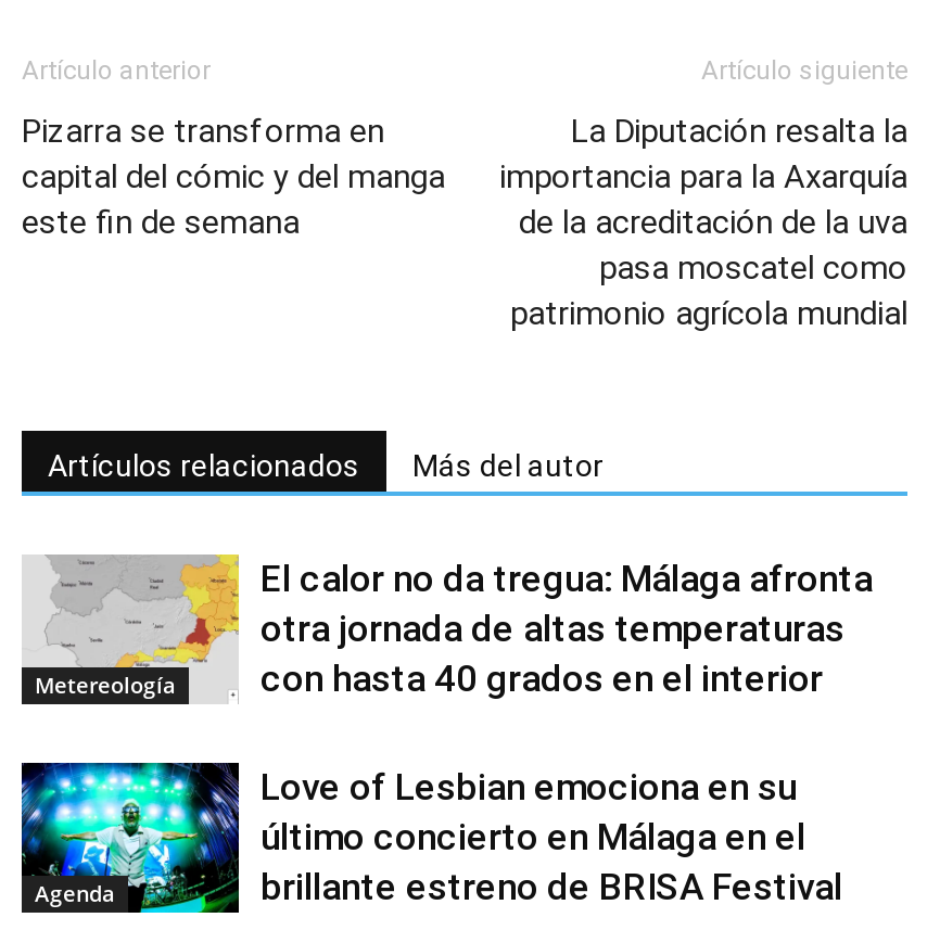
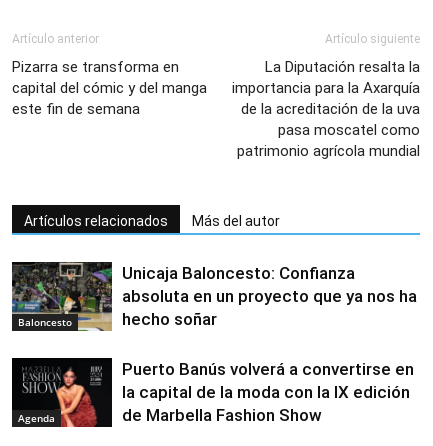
[22,552,230,702] [image] | Metereología -> [11,261,108,331] [image] | Baloncesto
[261,557,873,700] El calor no da tregua: Málaga afronta | otra jornada de altas temperaturas | con hasta 40 grados en el interior -> [122,263,417,329] Unicaja Baloncesto: Confianza | absoluta en un proyecto que ya nos ha | hecho soñar
[20,761,842,915] [image] | Love of Lesbian emociona en su | último concierto en Málaga en el | brillante estreno de BRISA Festival -> [11,357,414,428] [image] | Puerto Banús volverá a convertirse en | la capital de la moda con la IX edición | de Marbella Fashion Show

